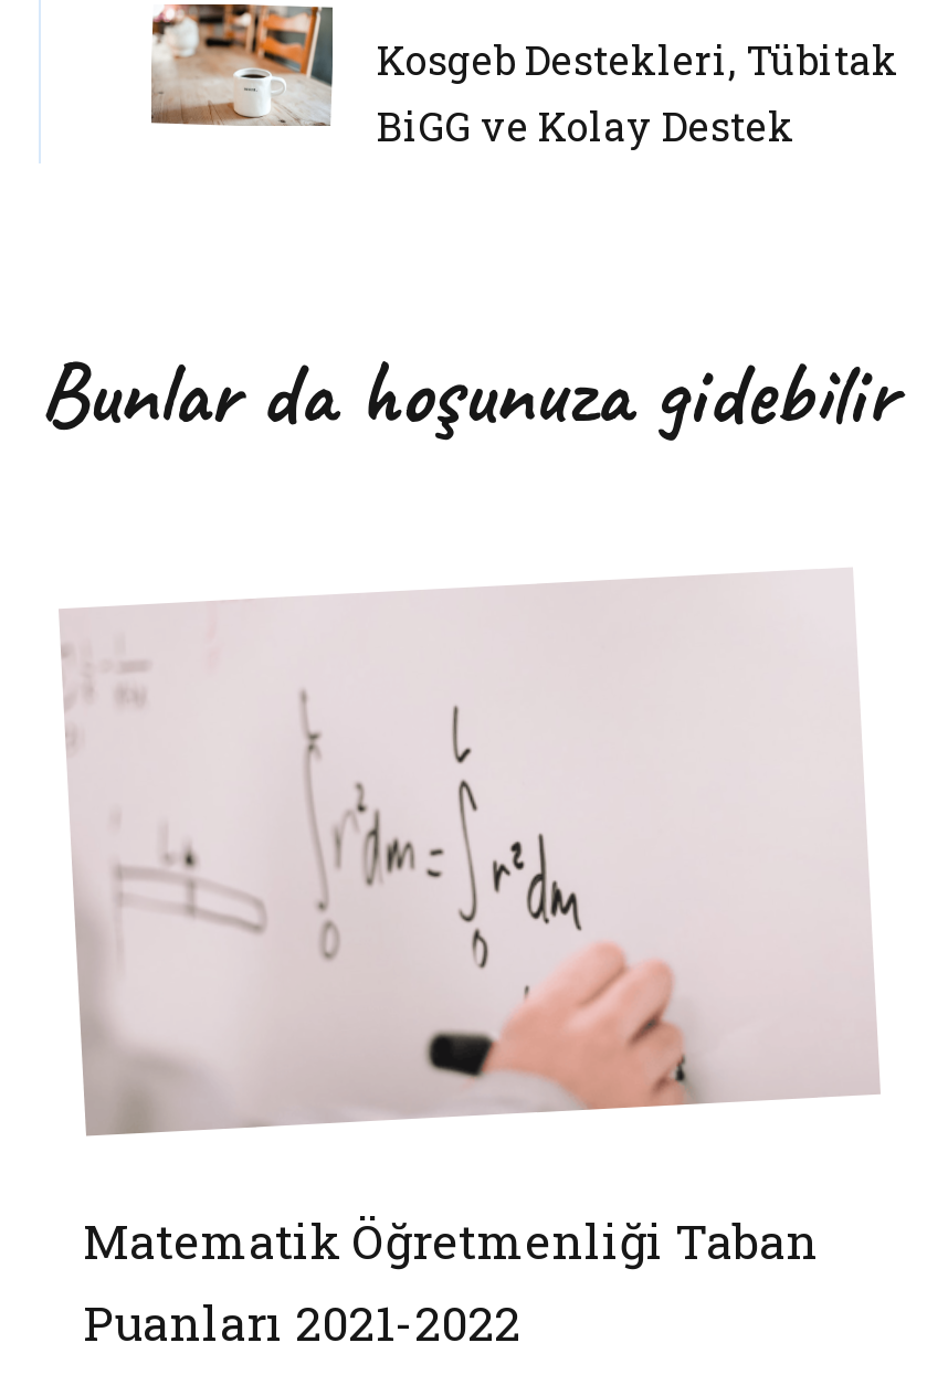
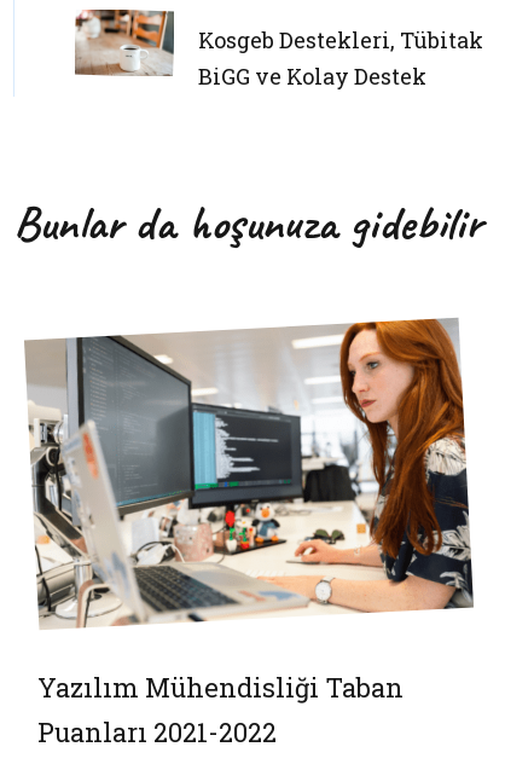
[61,570,878,1273] [image] | Matematik Öğretmenliği Taban -> [24,318,474,705] [image] | Yazılım Mühendisliği Taban

